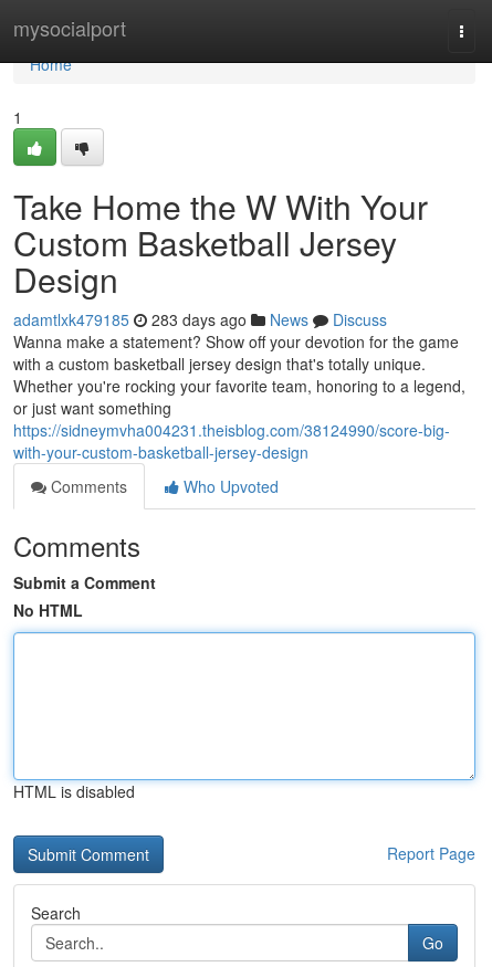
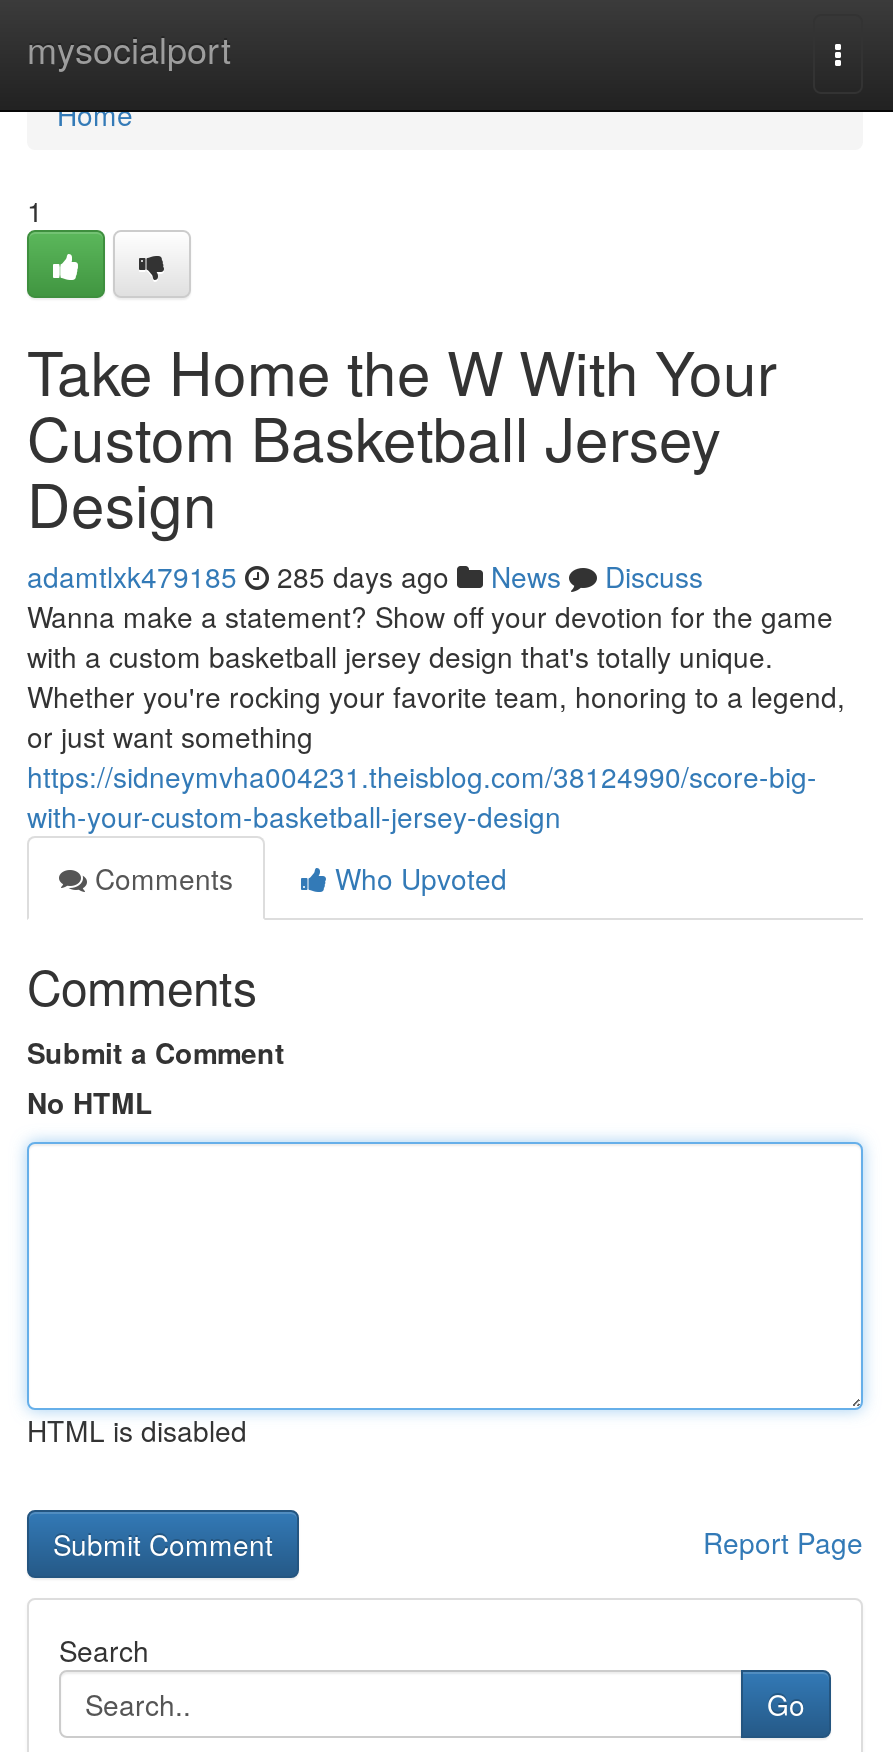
[13,308,387,330] adamtlxk479185 283 days ago News Discuss -> [27,556,703,596] adamtlxk479185 285 days ago News Discuss

